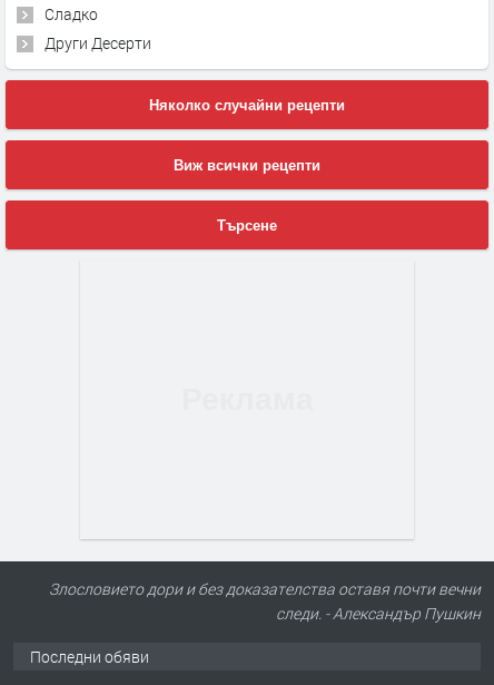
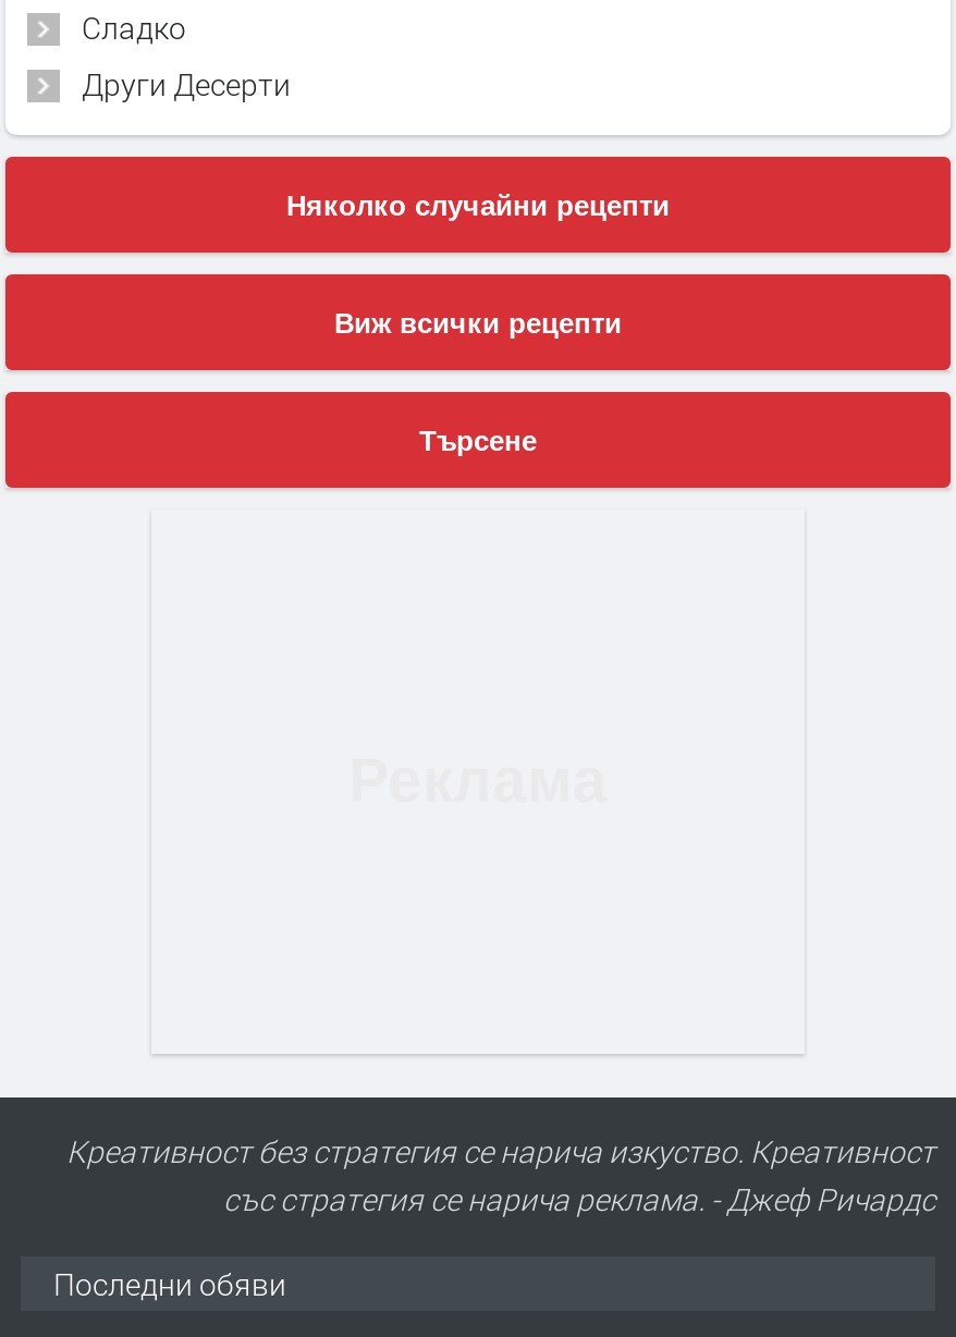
[49,578,481,624] Злословието дори и без доказателства оставя почти вечни | следи. - Александър Пушкин -> [66,1131,935,1220] Креативност без стратегия се нарича изкуство. Креативност | със стратегия се нарича реклама. - Джеф Ричардс

